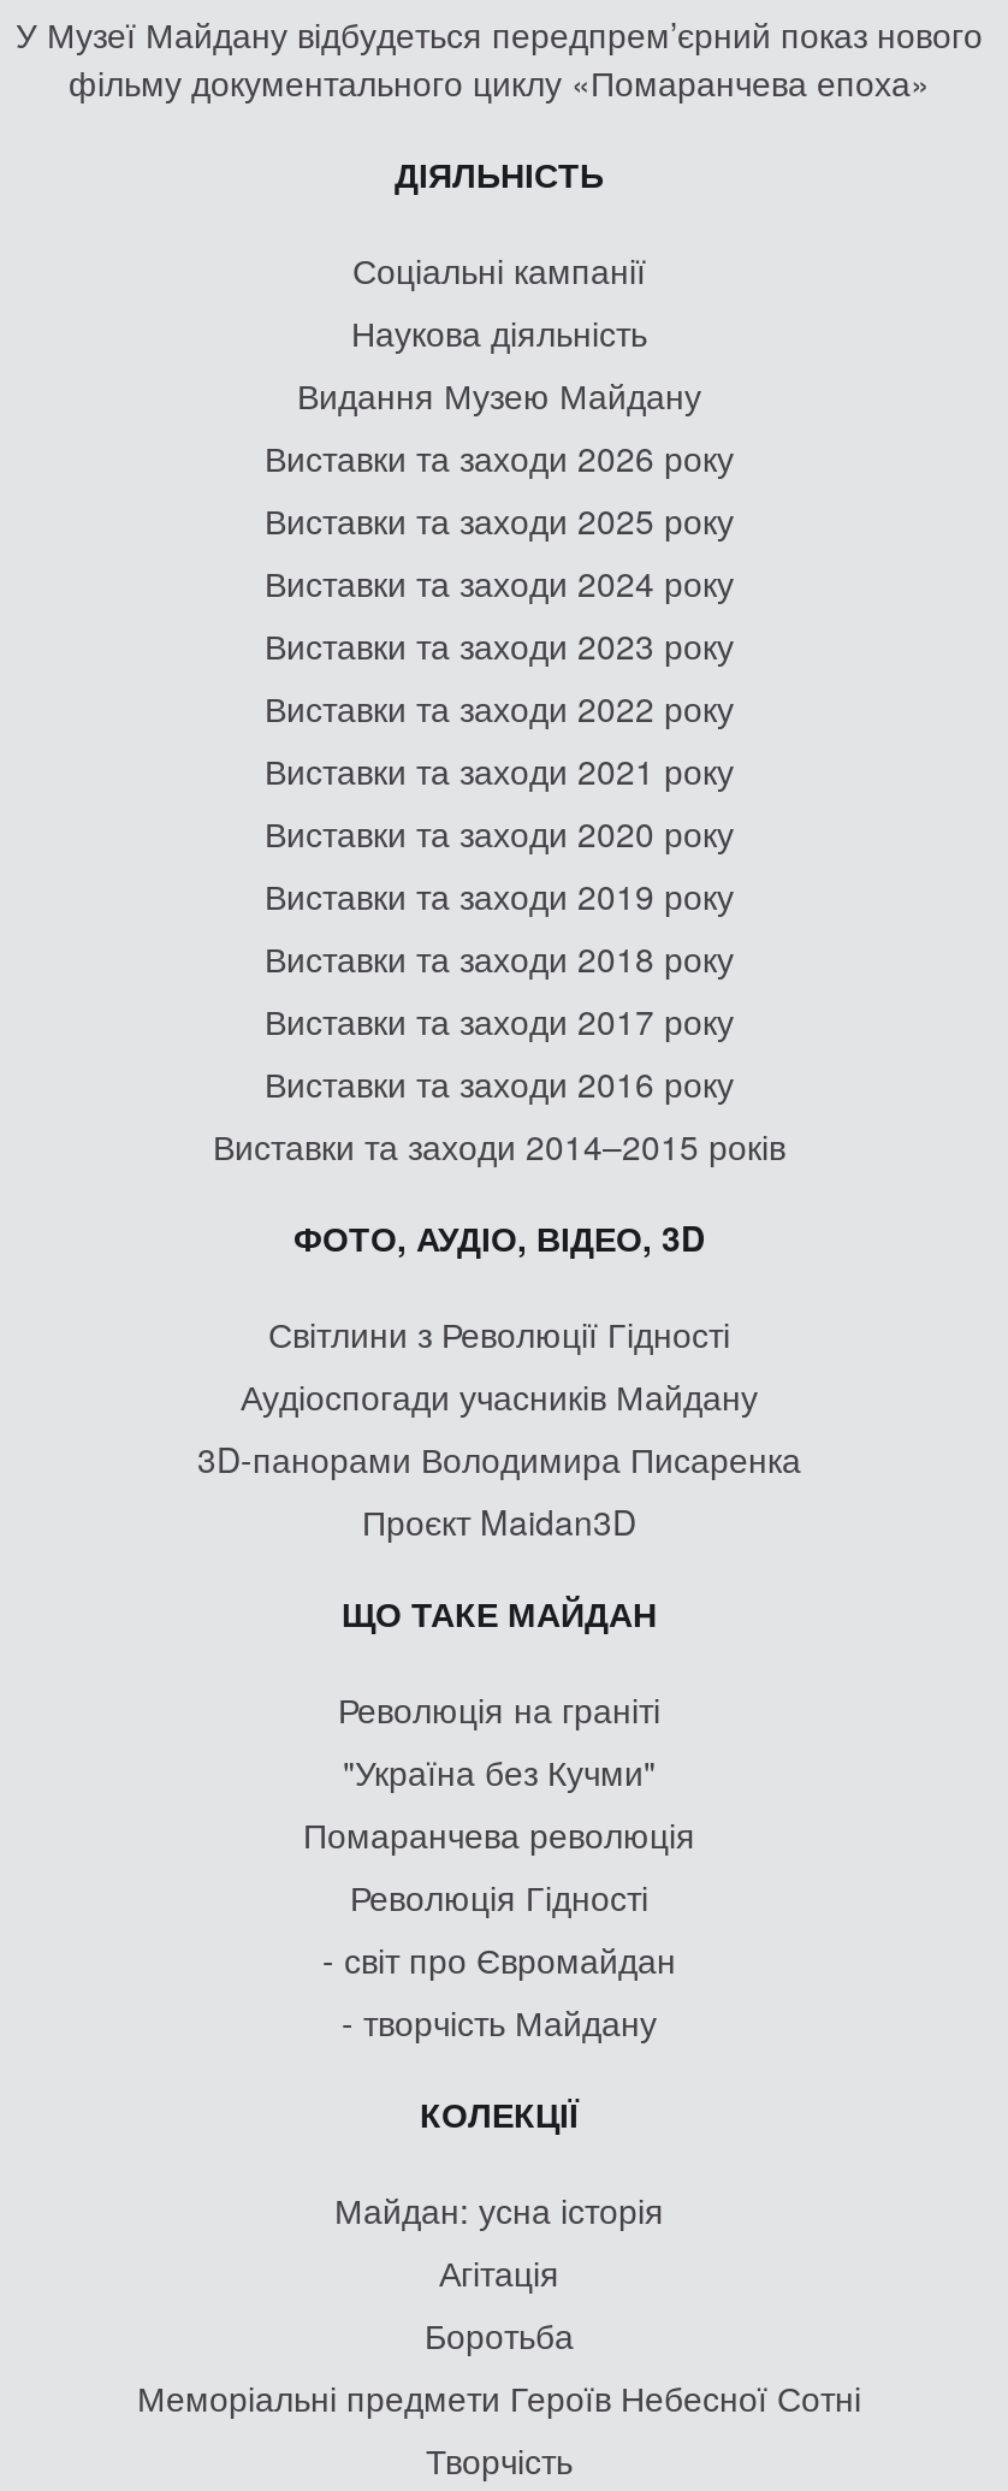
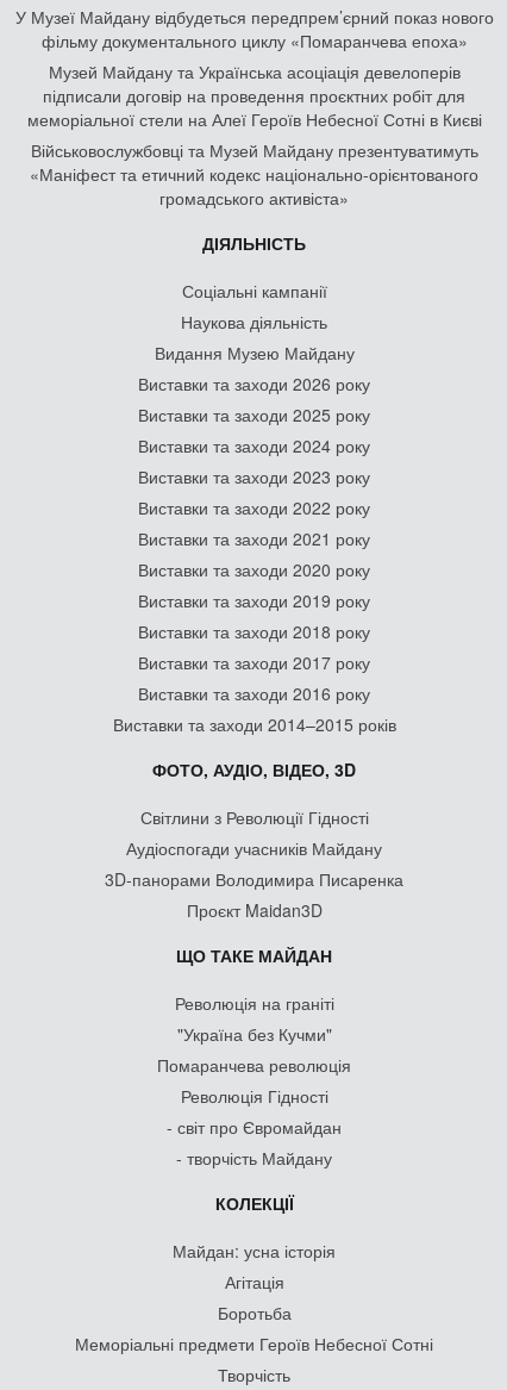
none -> [27,60,481,210] Музей Майдану та Українська асоціація девелоперів | підписали договір на проведення проєктних робіт для | меморіальної стели на Алеї Героїв Небесної Сотні в Києві | Військовослужбовці та Музей Майдану презентуватимуть | «Маніфест та етичний кодекс національно-орієнтованого | громадського активіста»

